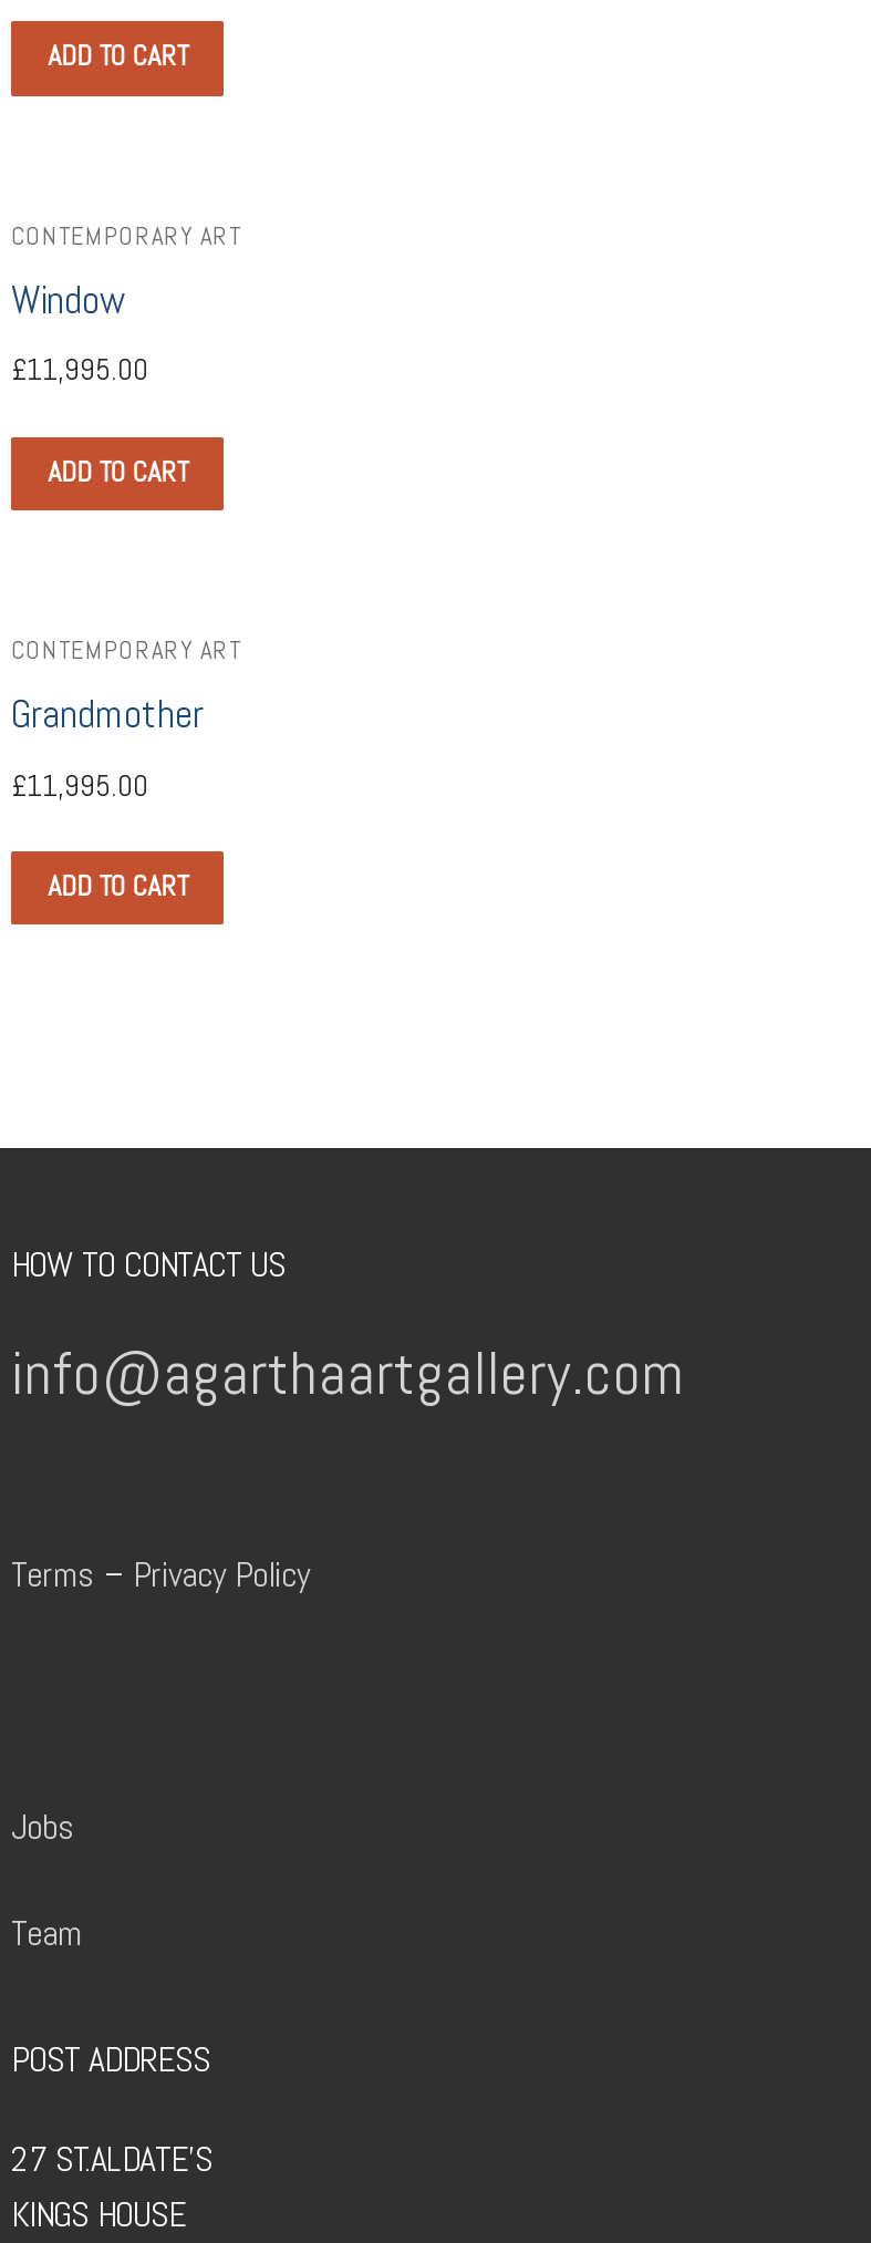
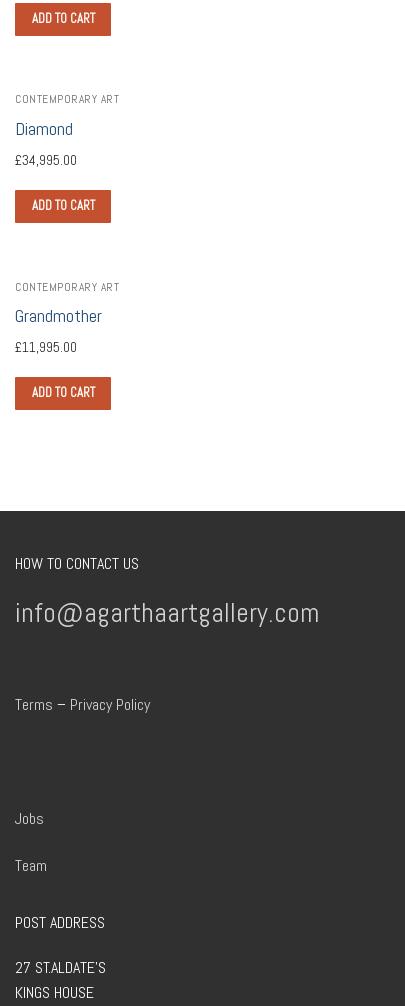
[11,276,126,325] Window -> [15,118,73,140] Diamond
[11,352,148,389] £11,995.00 -> [15,152,77,169] £34,995.00

